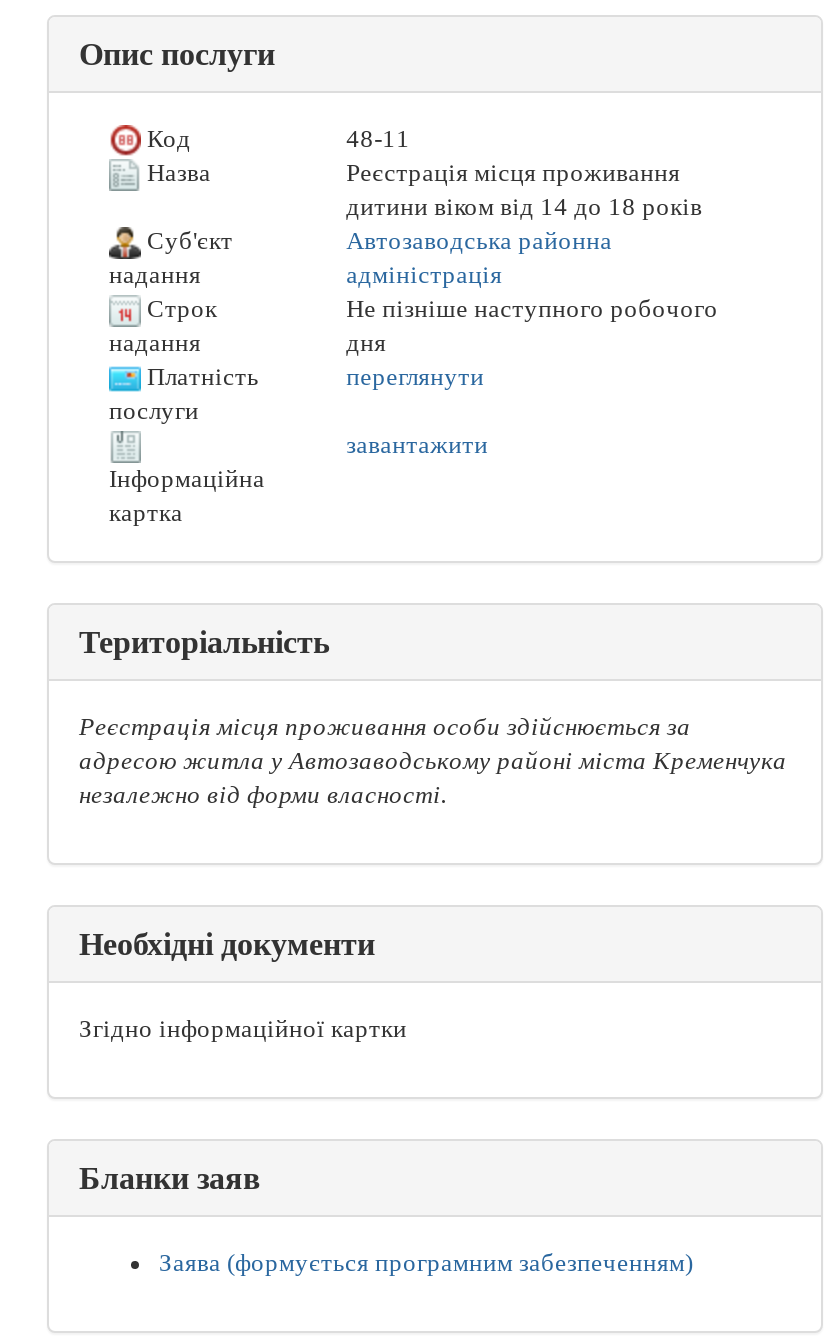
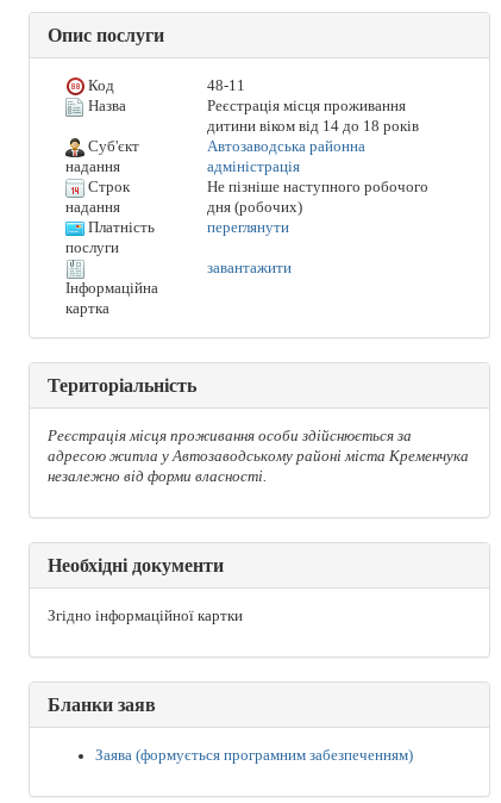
[346,329,386,357] дня -> [207,199,302,215] дня (робочих)

